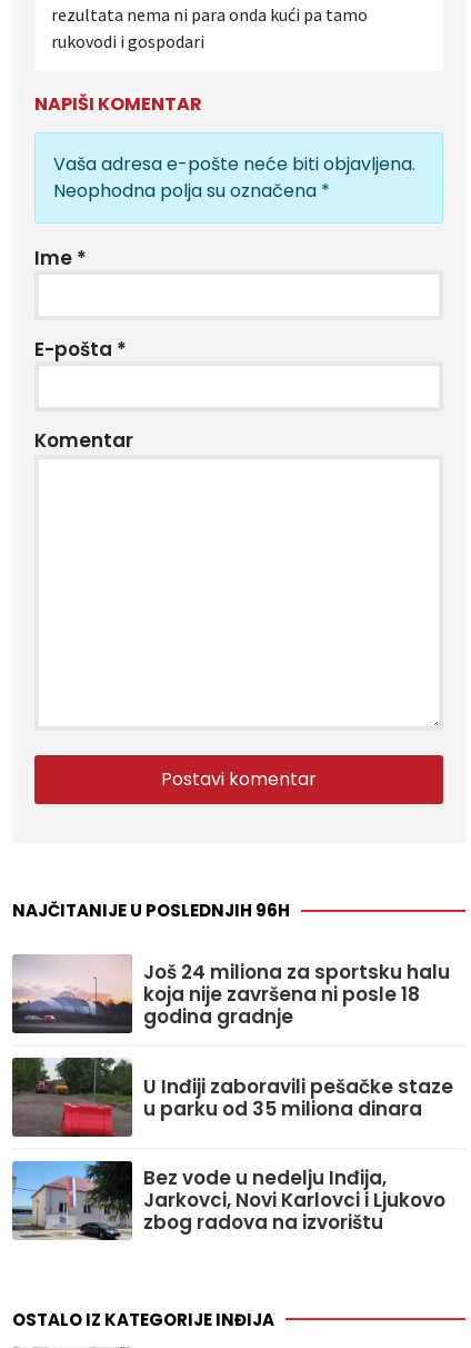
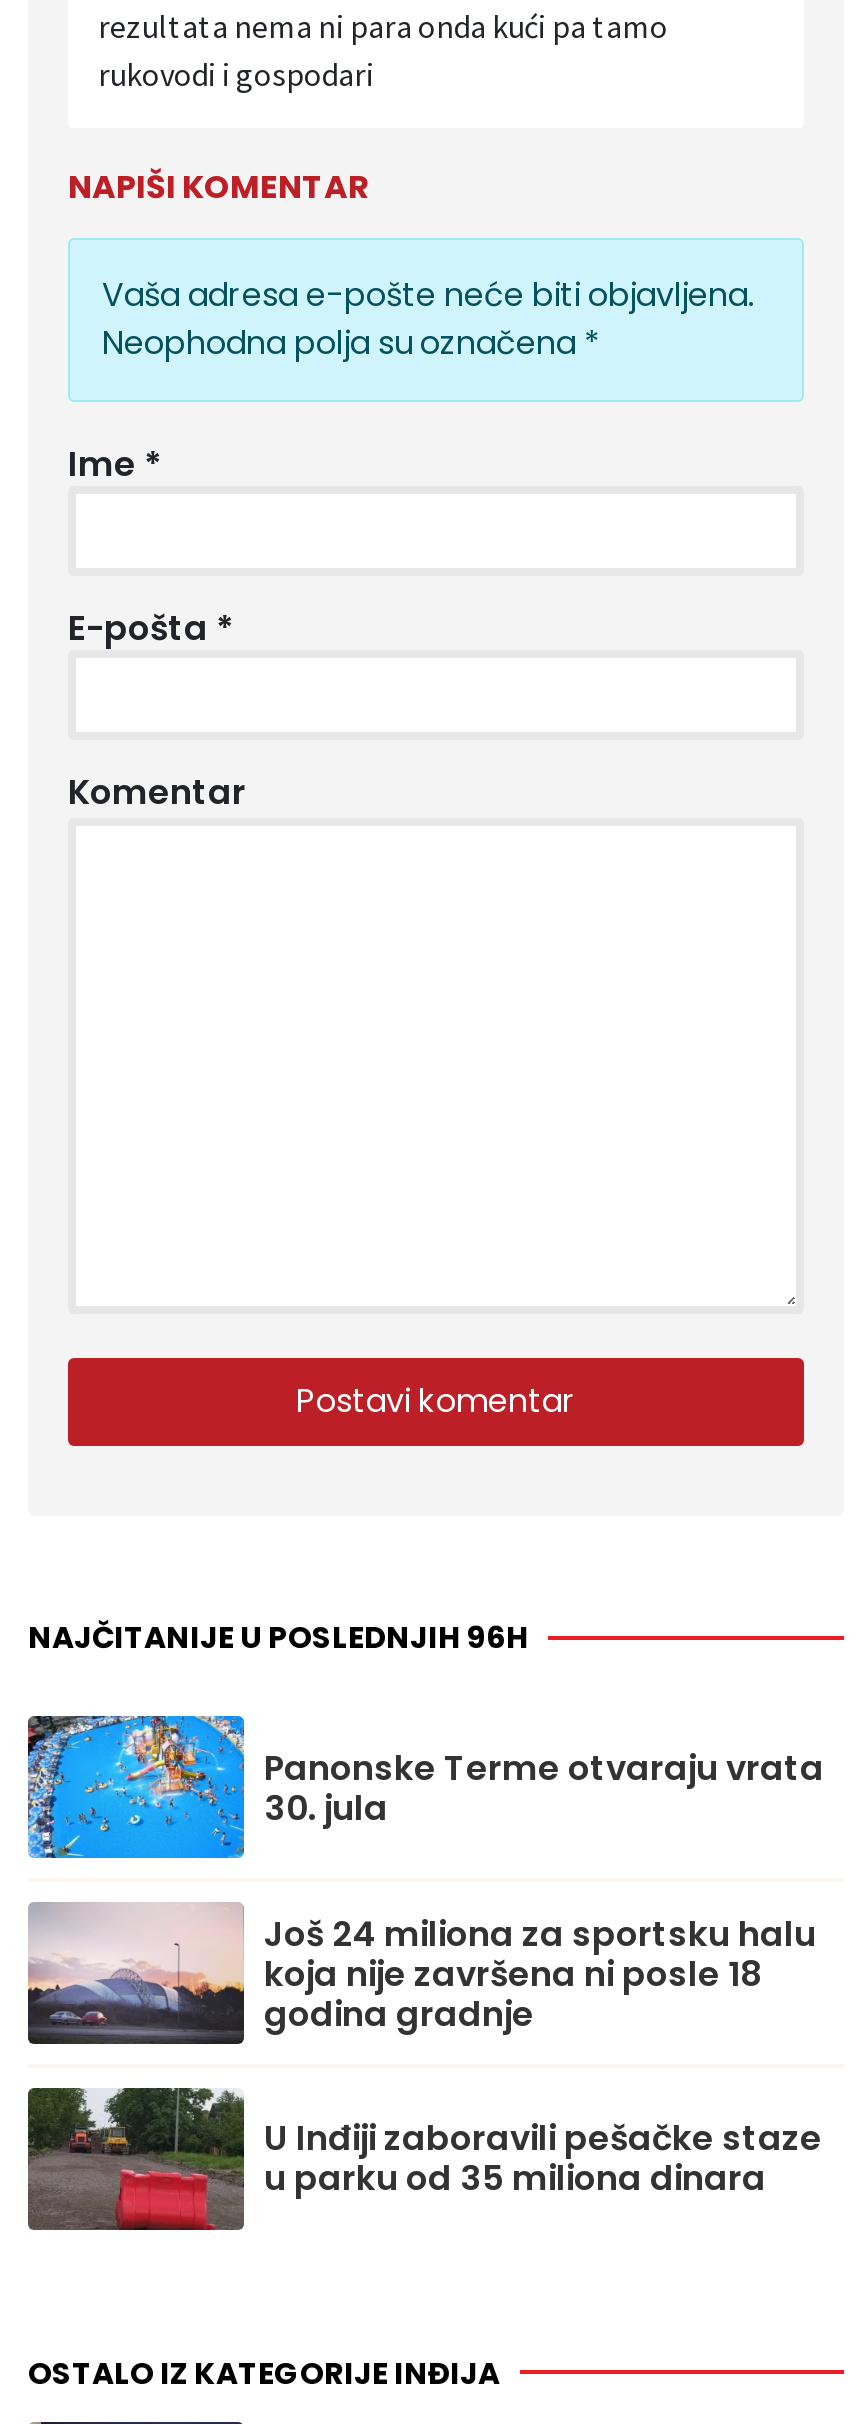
none -> [26,1714,824,1860] [image] | Panonske Terme otvaraju vrata | 30. jula
moved [11,954,453,1122] -> [26,1902,822,2203]: [image] | Još 24 miliona za sportsku halu | koja nije završena ni posle 18 | godina gradnje | U Inđiji zaboravili pešačke staze | u parku od 35 miliona dinara
[11,1160,445,1241] [image] | Bez vode u nedelju Inđija, | Jarkovci, Novi Karlovci i Ljukovo | zbog radova na izvorištu -> none

